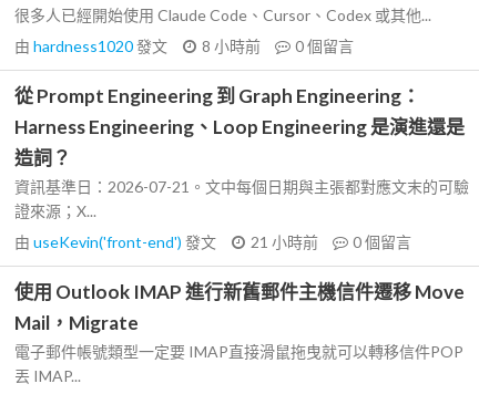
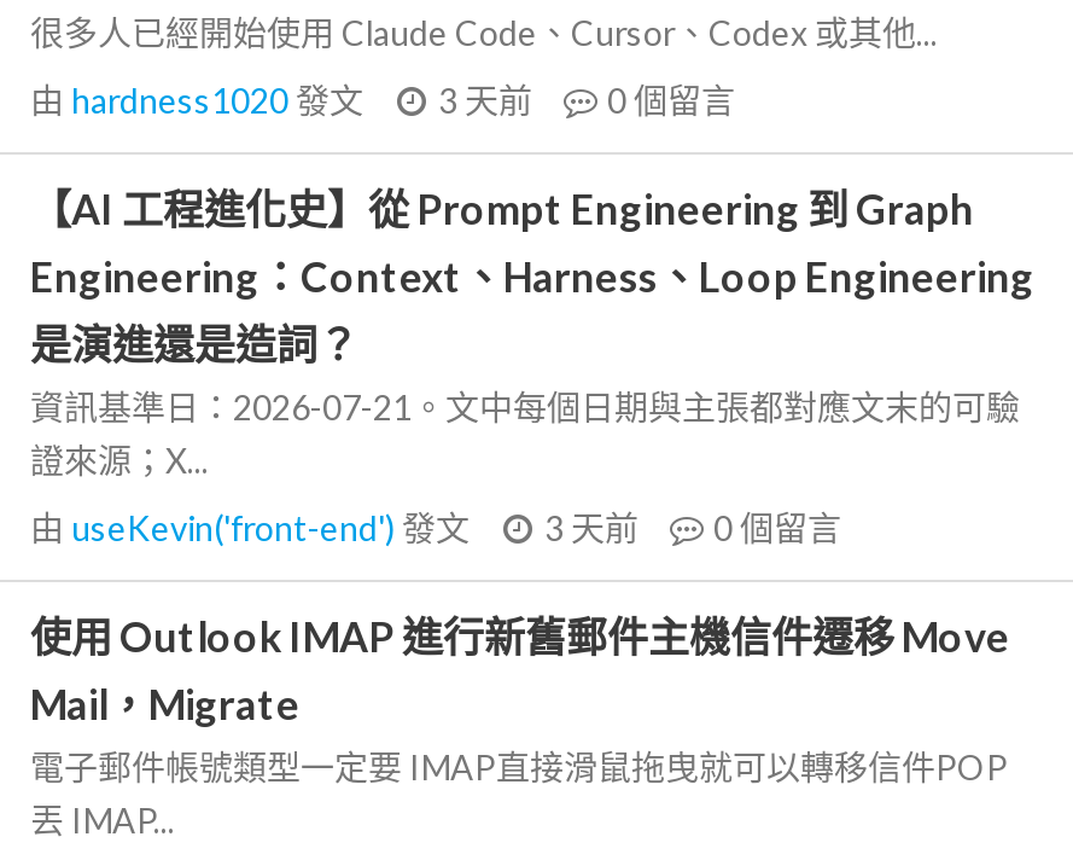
[14,37,354,55] 由hardness1020發文 8 小時前 0個留言 -> [30,80,735,121] 由hardness1020發文 3 天前 0個留言
[14,84,465,169] 從 Prompt Engineering 到 Graph Engineering： | Harness Engineering、Loop Engineering 是演進還是 | 造詞？ -> [30,184,1034,370] 【AI 工程進化史】從 Prompt Engineering 到 Graph | Engineering：Context、Harness、Loop Engineering | 是演進還是造詞？
[14,232,411,251] 由useKevin('front-end')發文 21 小時前 0個留言 -> [30,507,841,548] 由useKevin('front-end')發文 3 天前 0個留言

